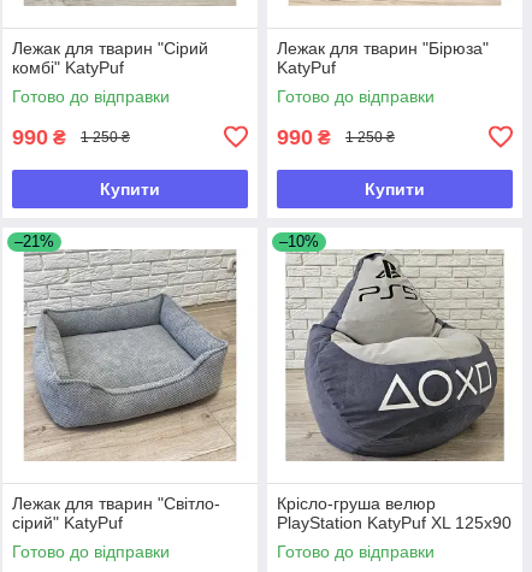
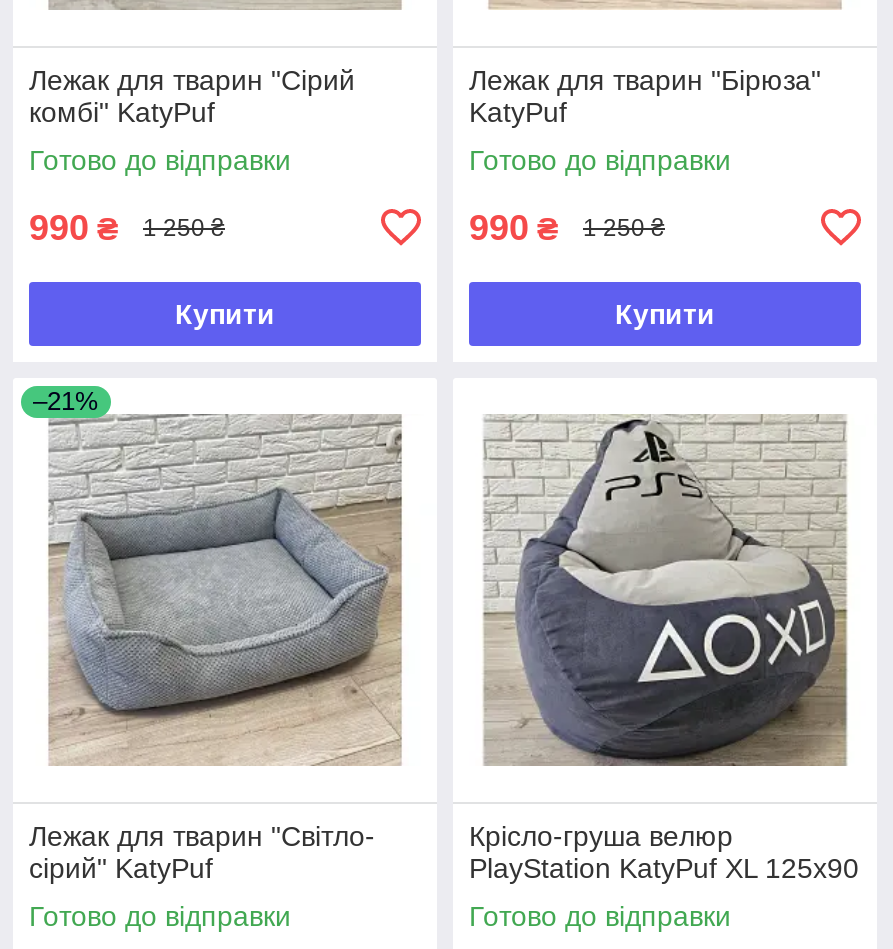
[279,232,319,250] –10% -> none

